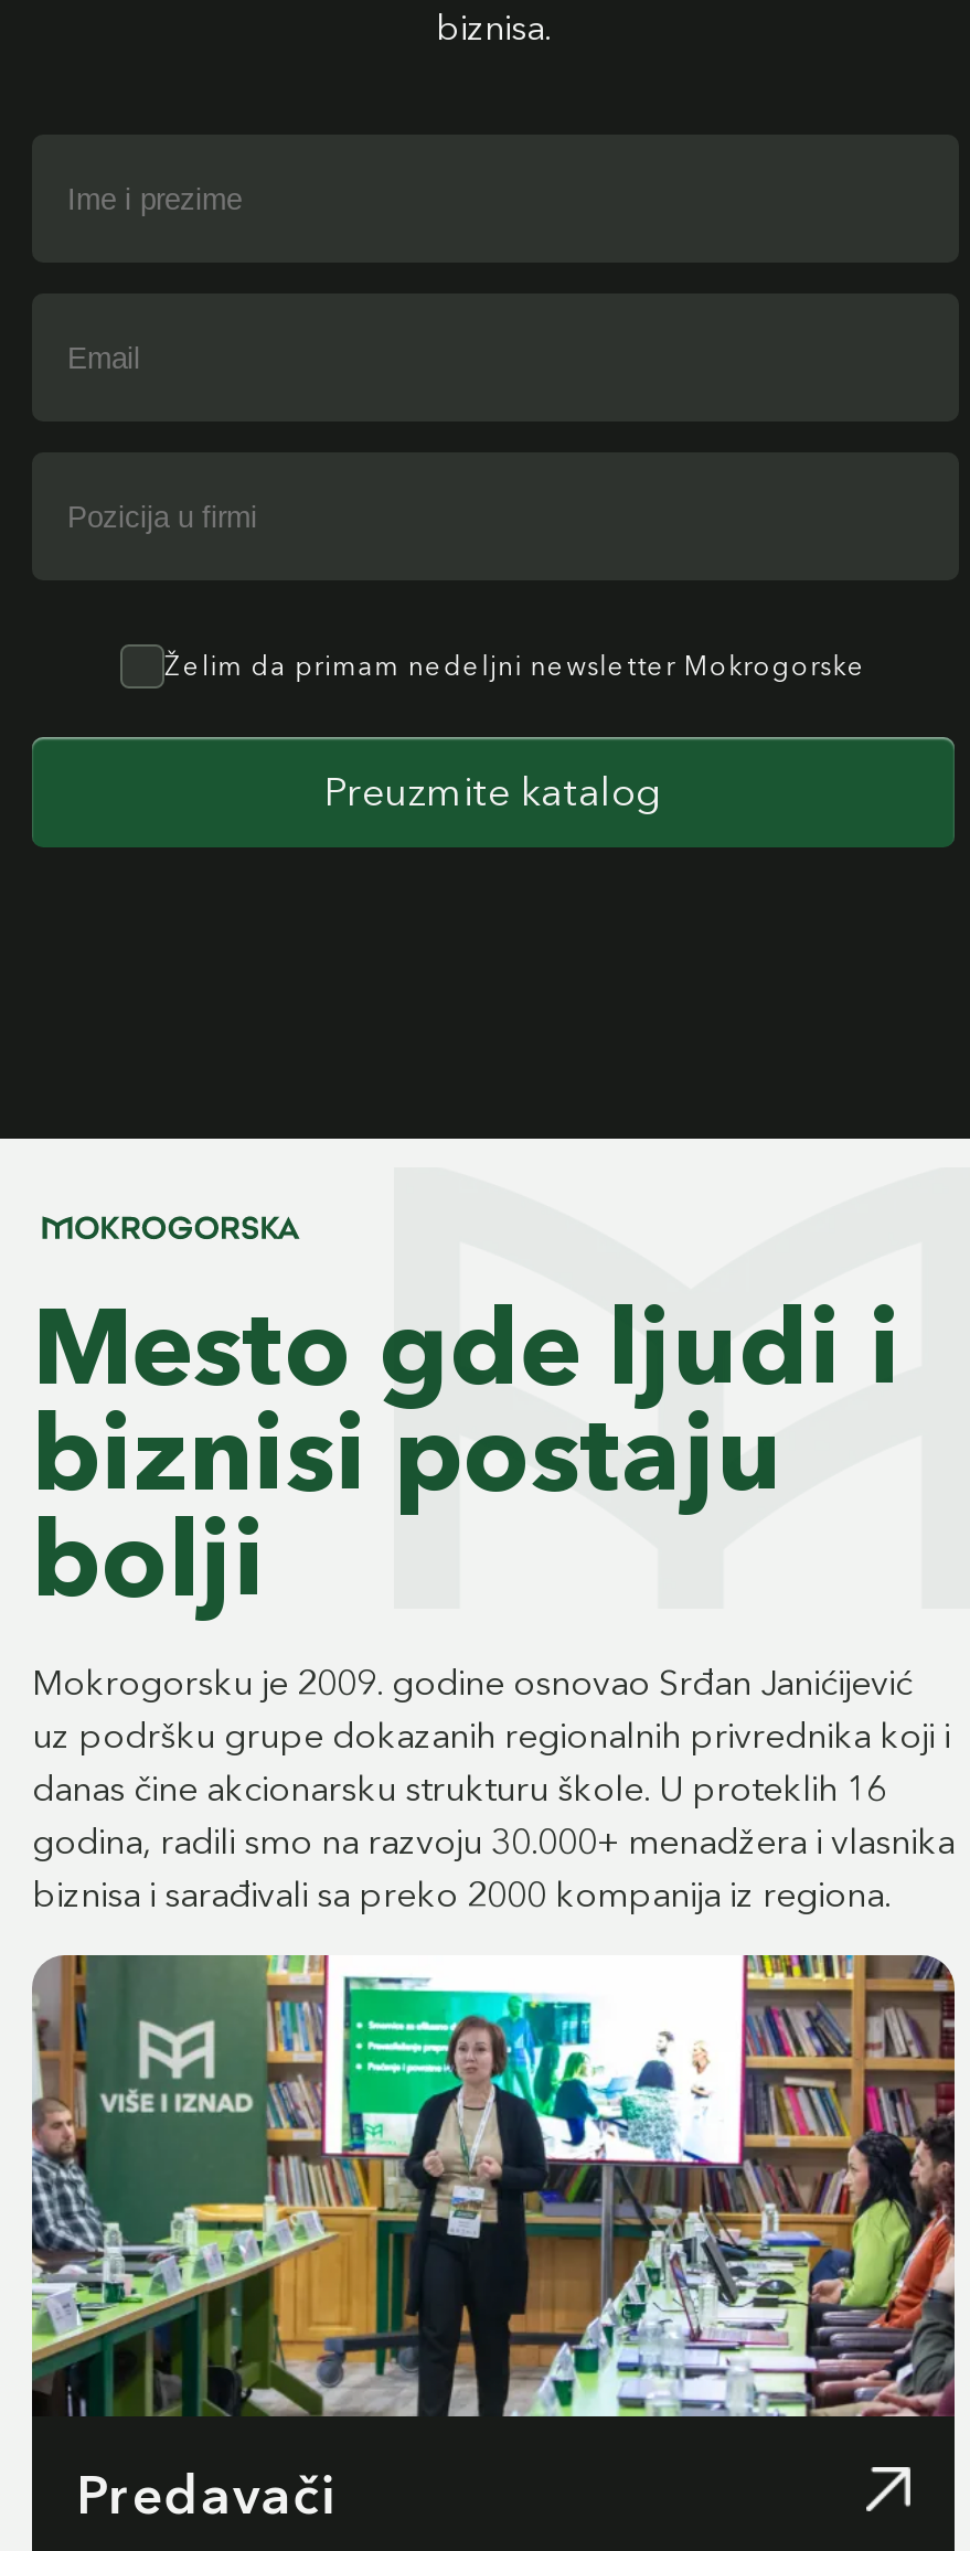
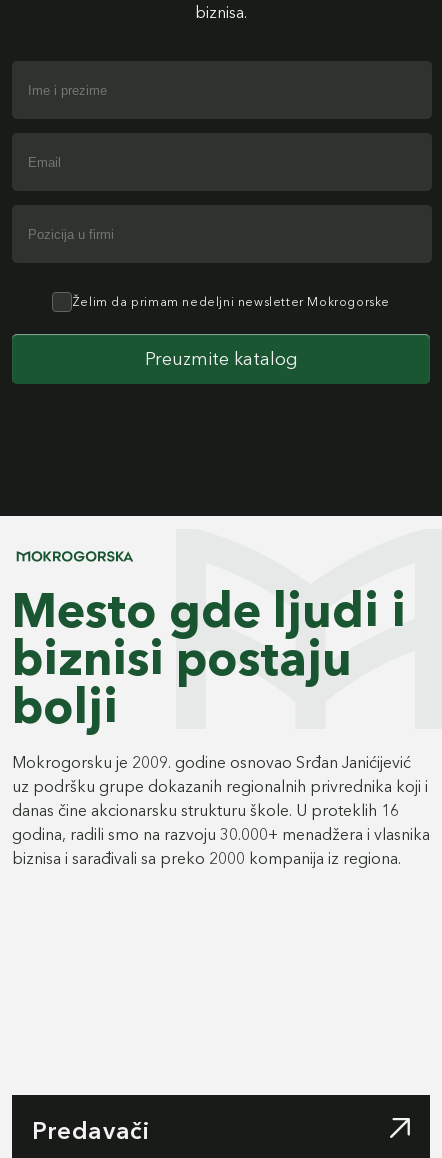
[30,1953,957,2419] [image] -> none

